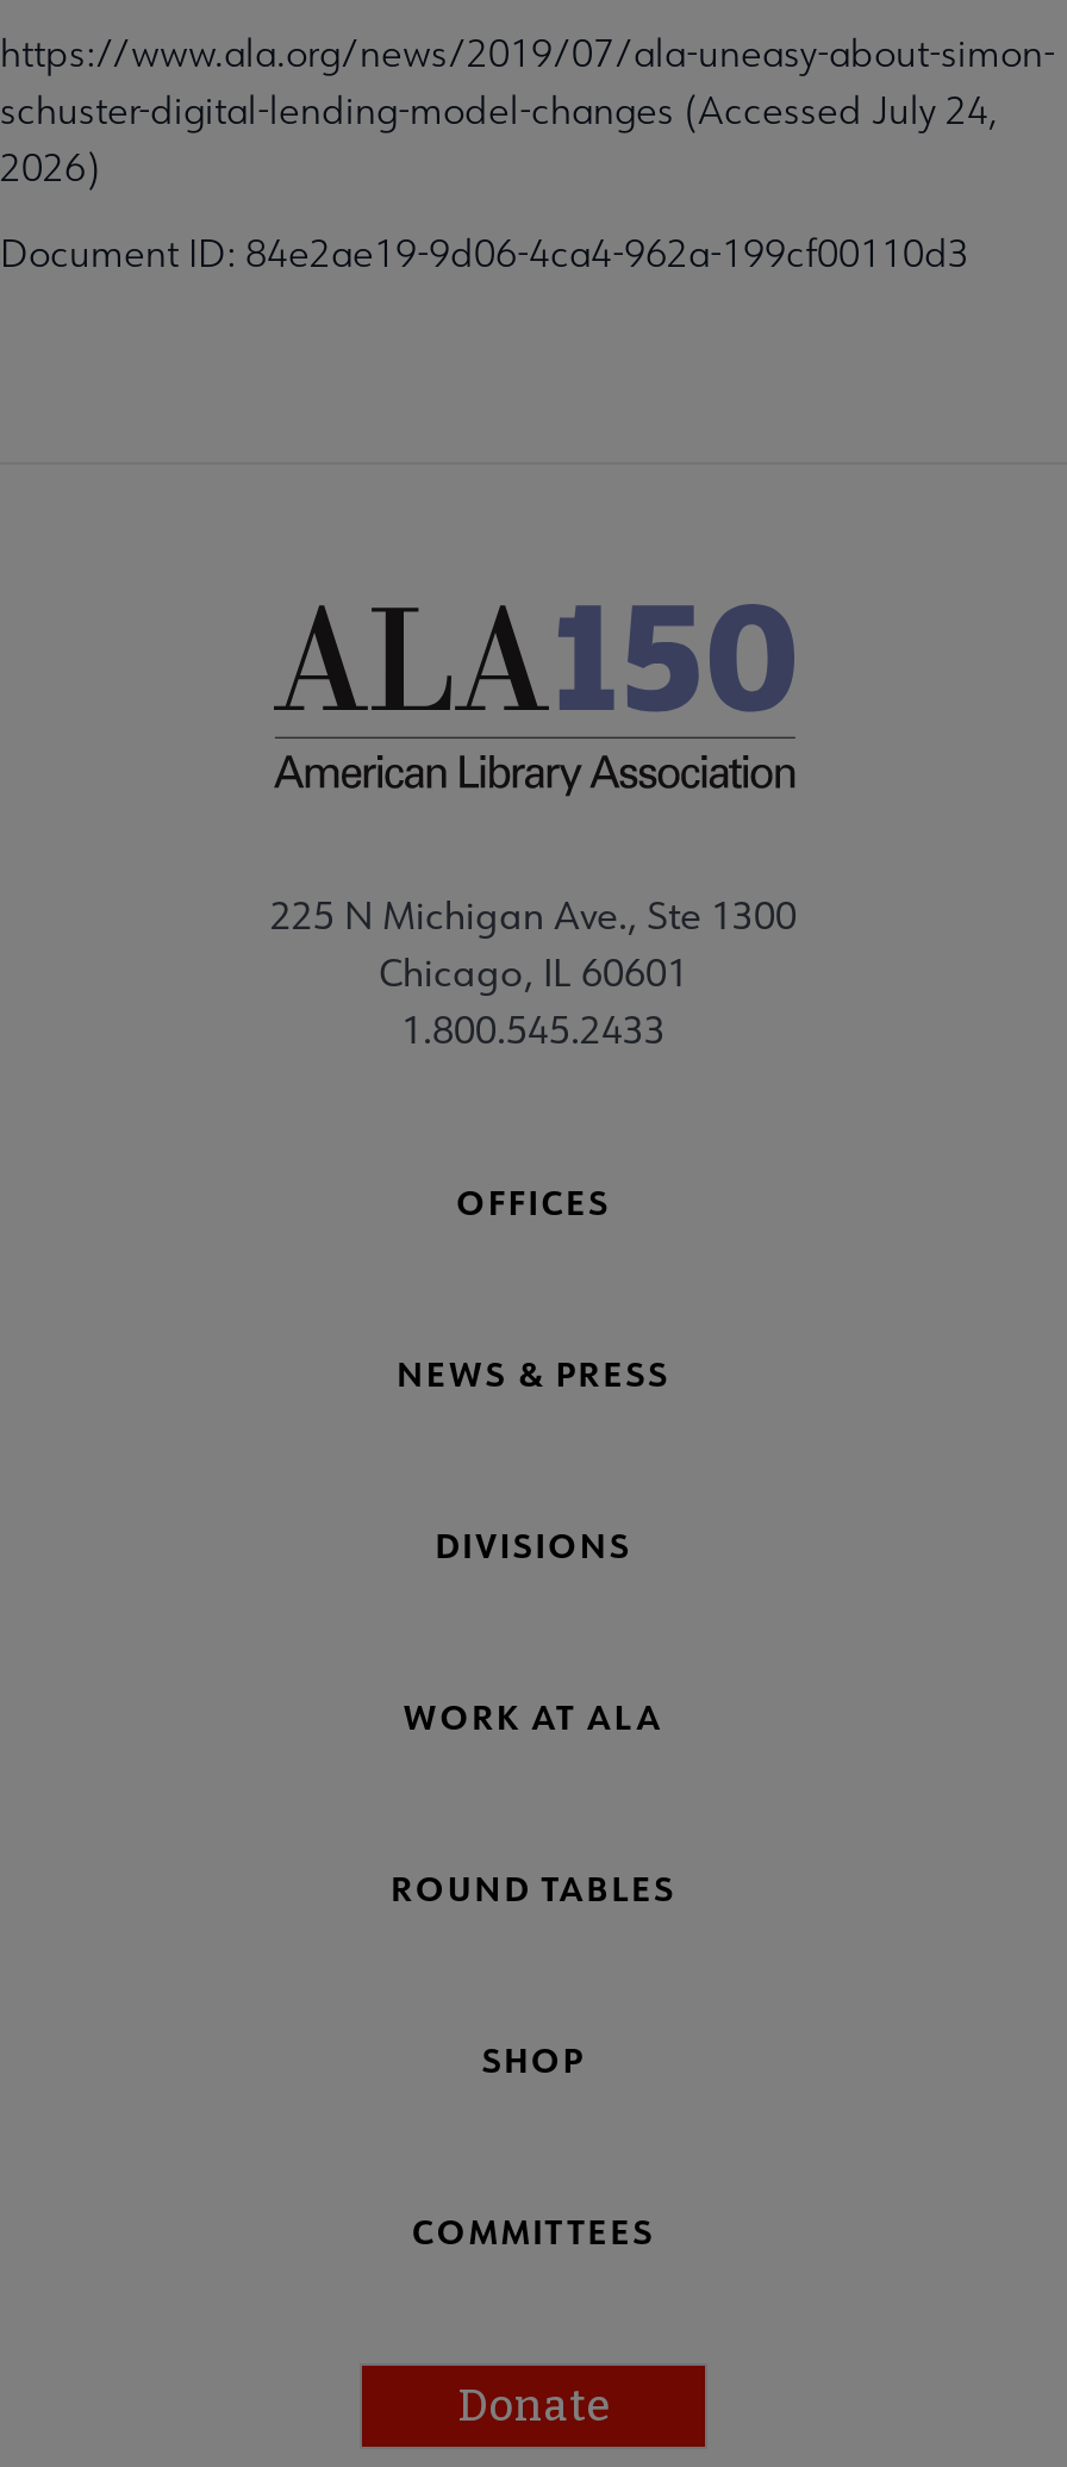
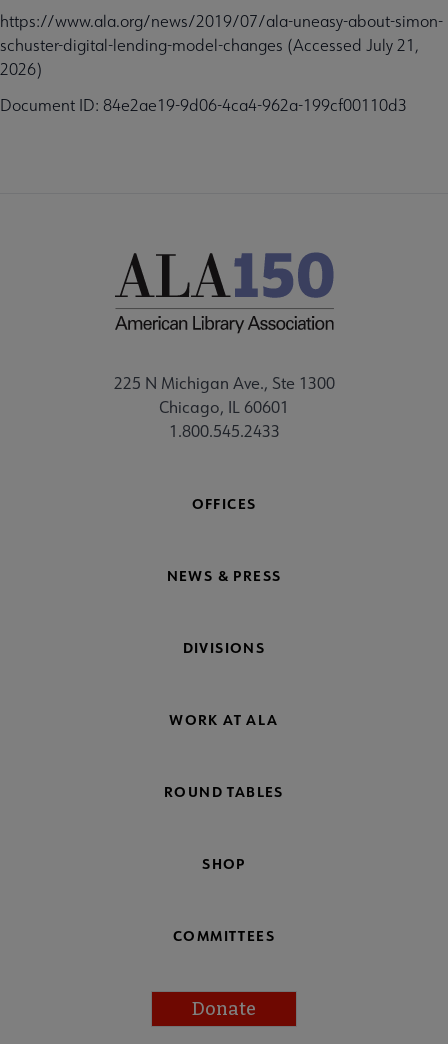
[0,86,998,134] schuster-digital-lending-model-changes (Accessed July 24, -> [0,35,419,55] schuster-digital-lending-model-changes (Accessed July 21,

